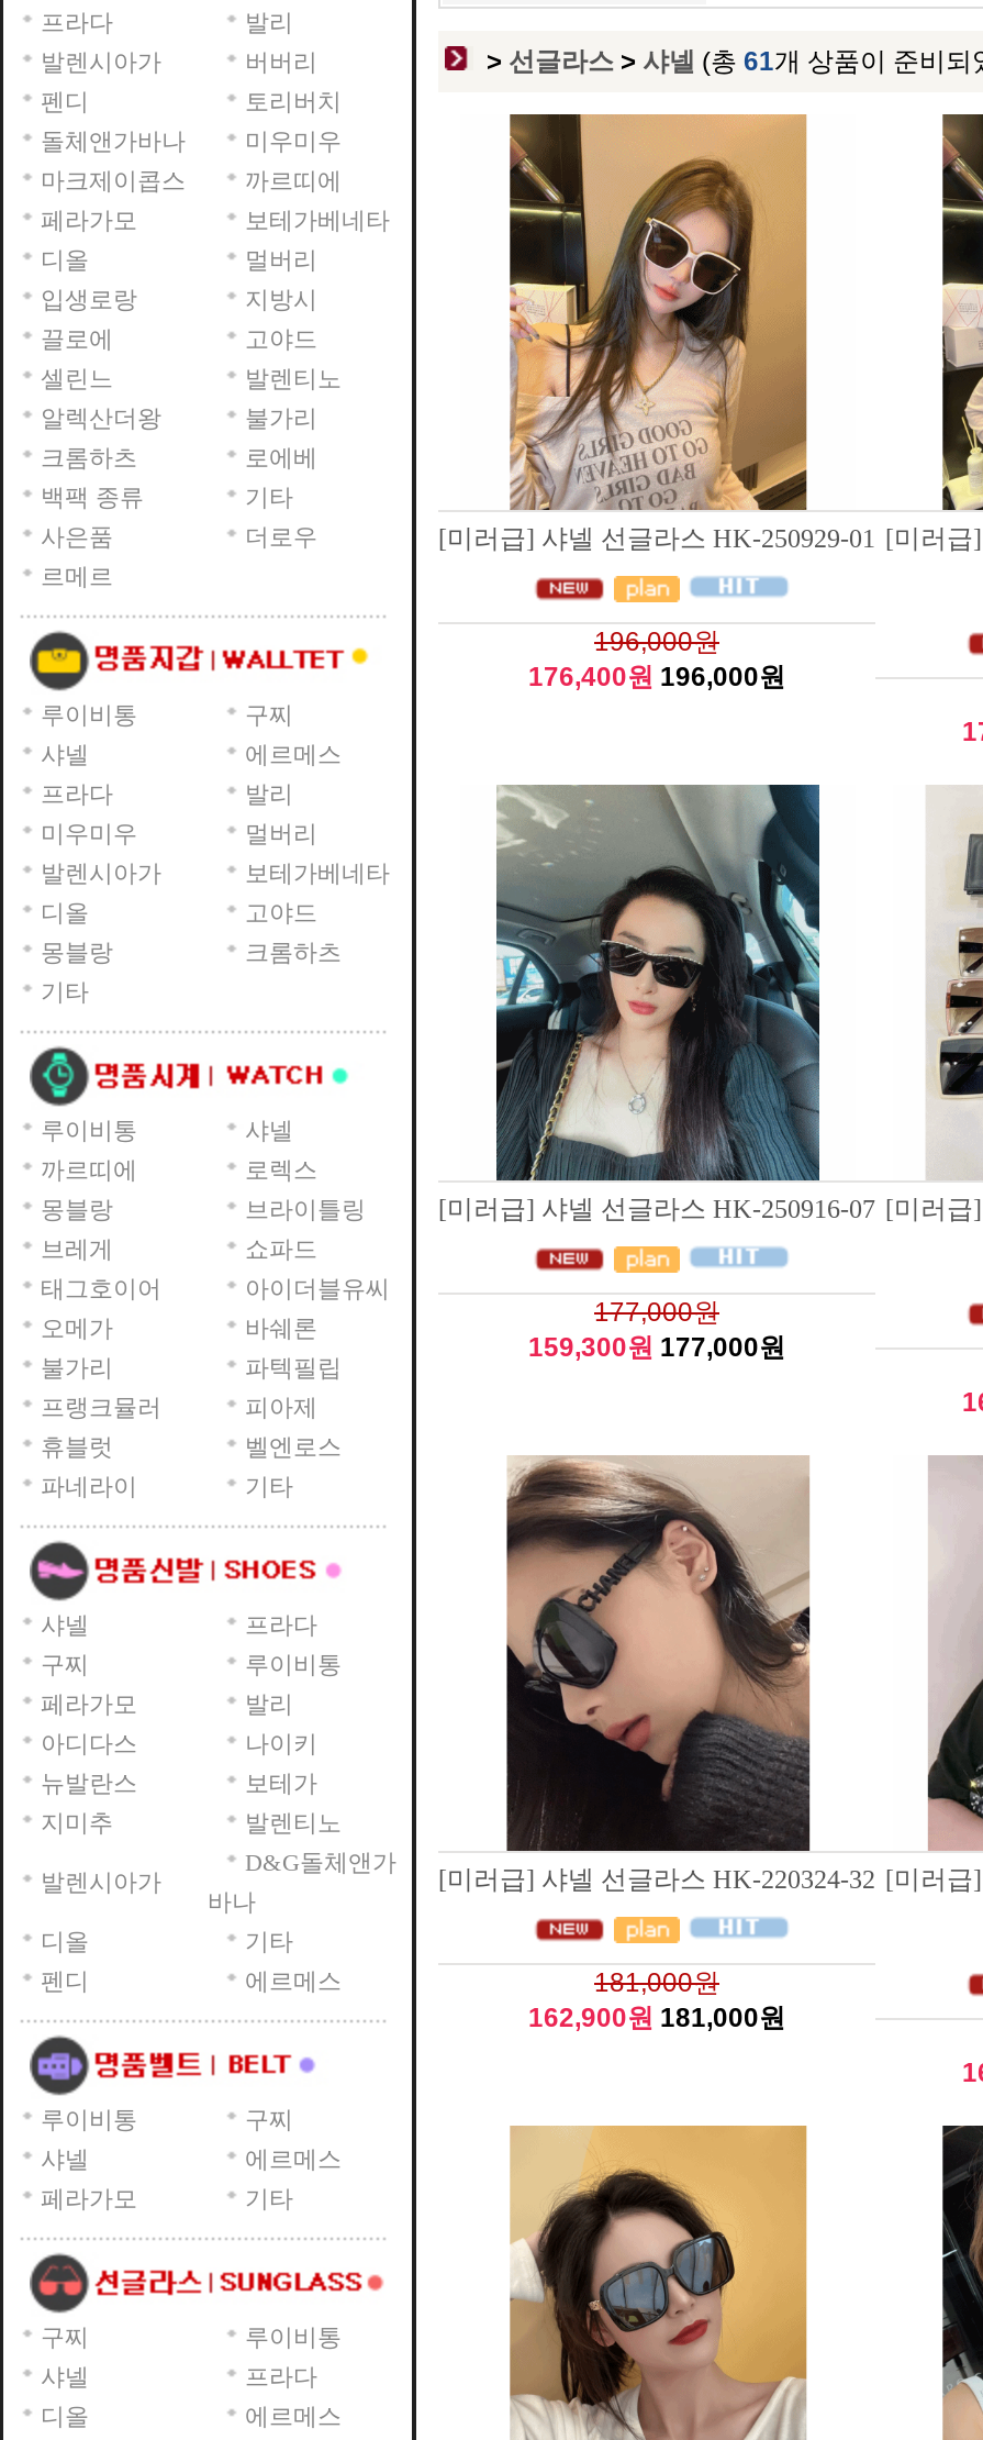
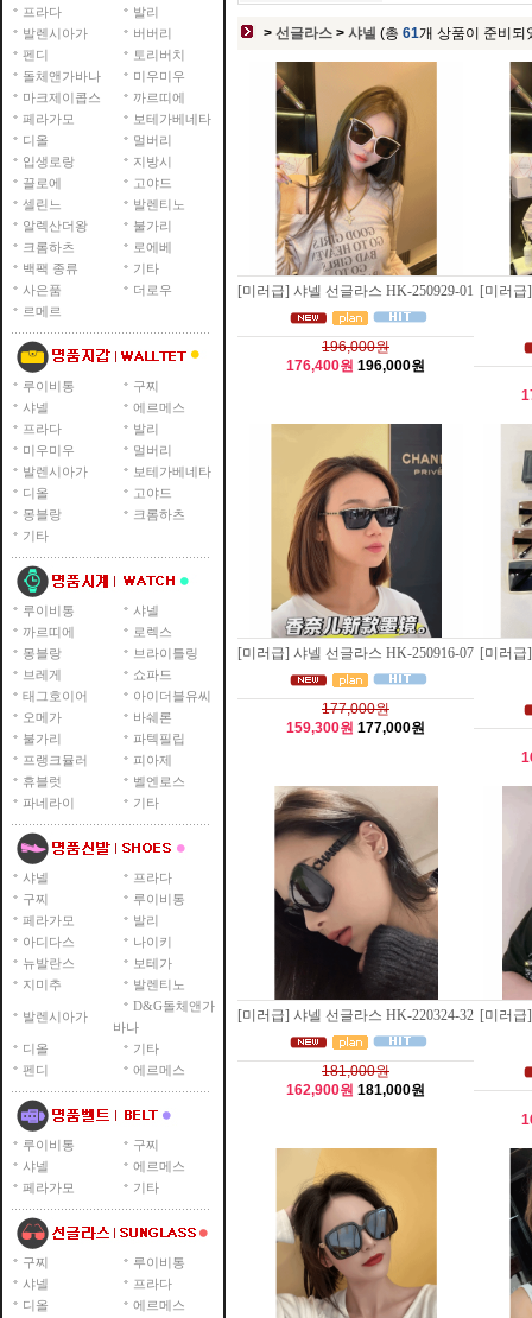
[493,783,823,1183] [image] -> [268,424,444,639] [image]

